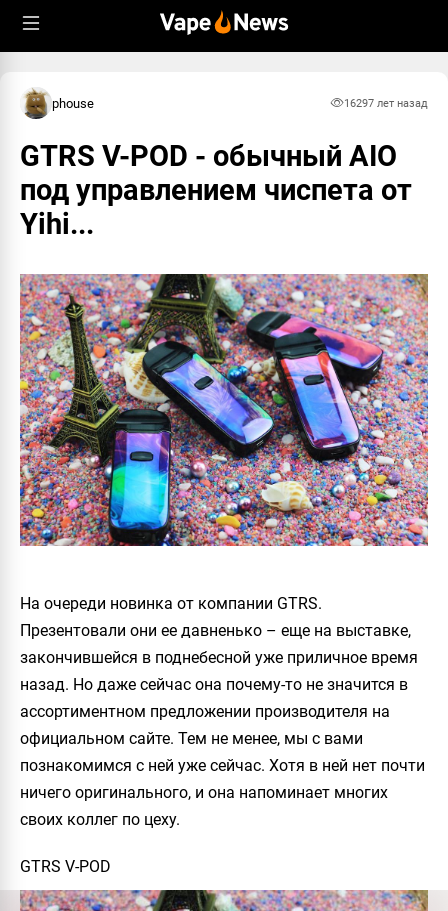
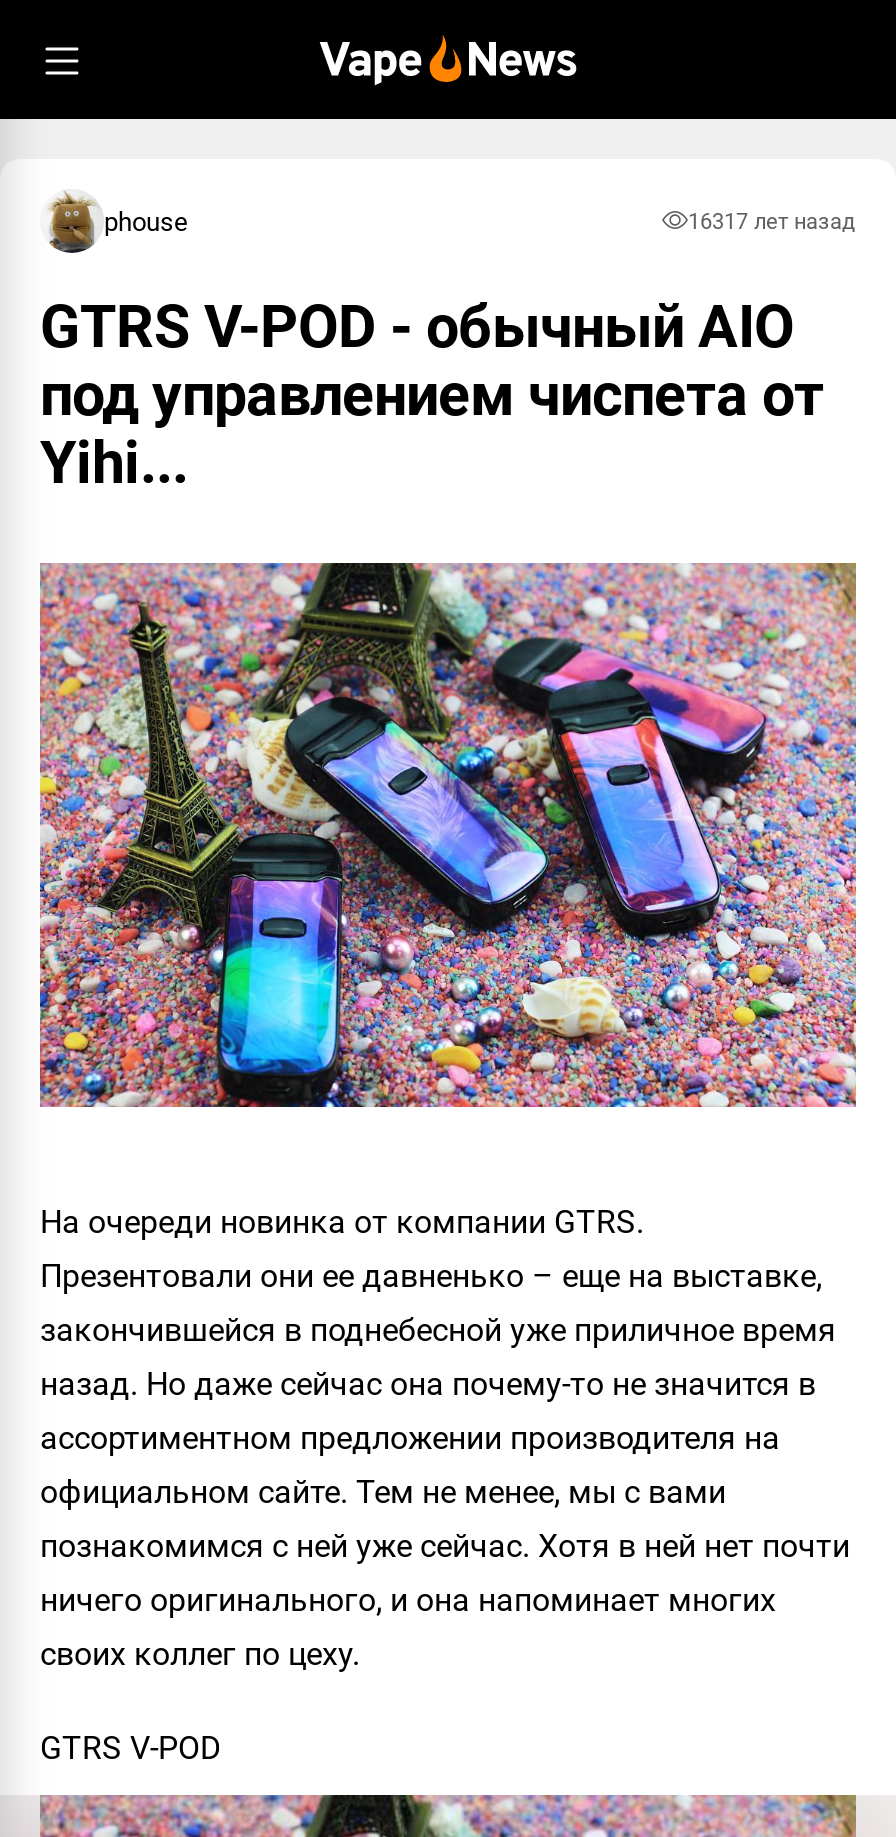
[344,96,428,109] 1629 7 лет назад -> [688,208,856,234] 1631 7 лет назад

